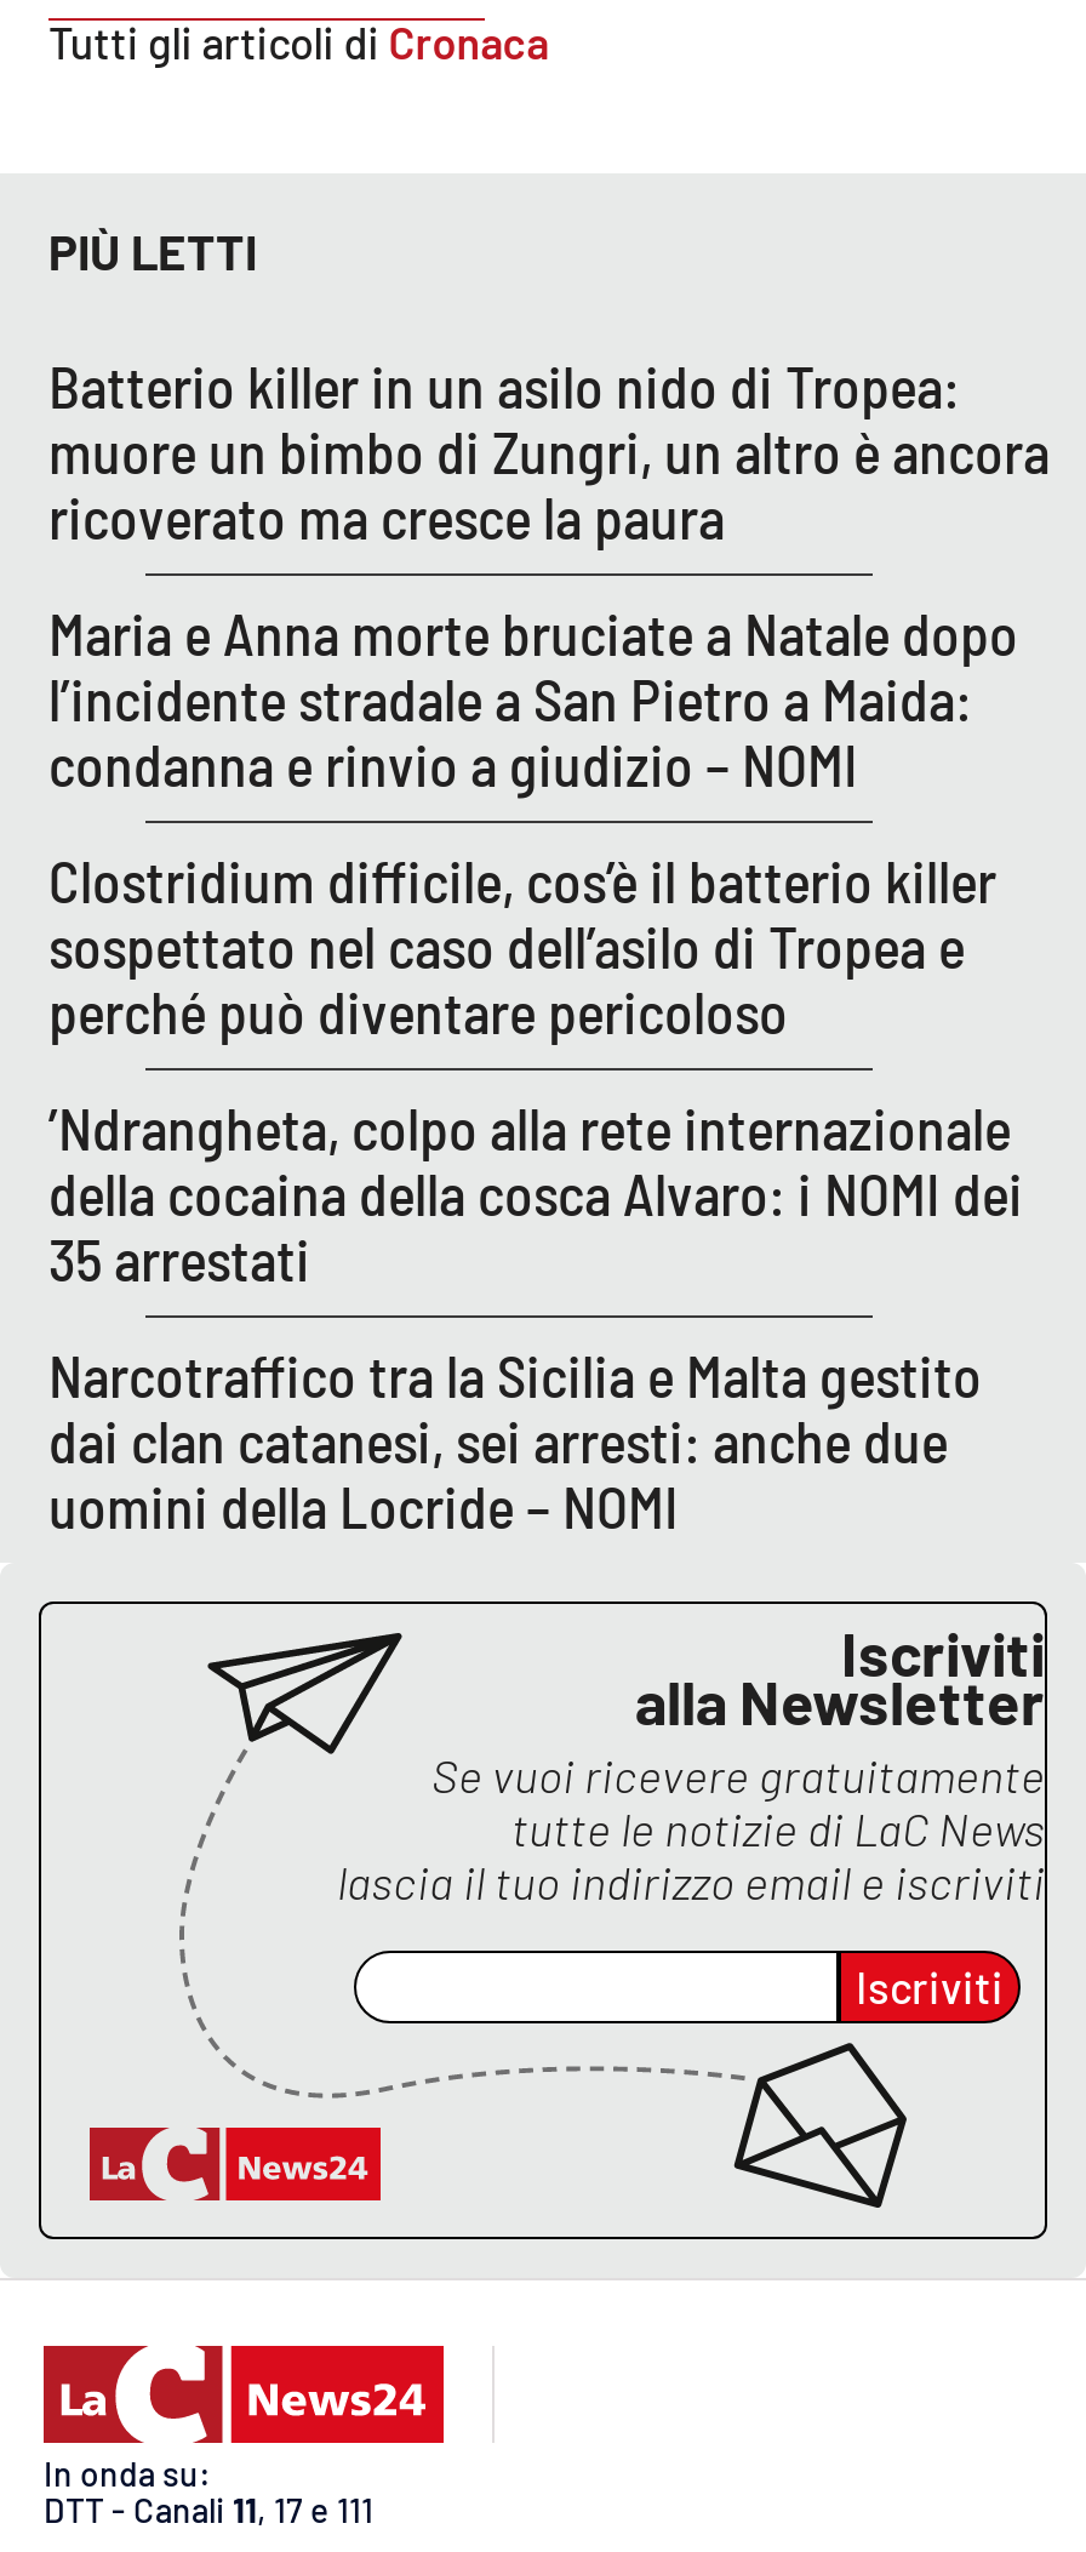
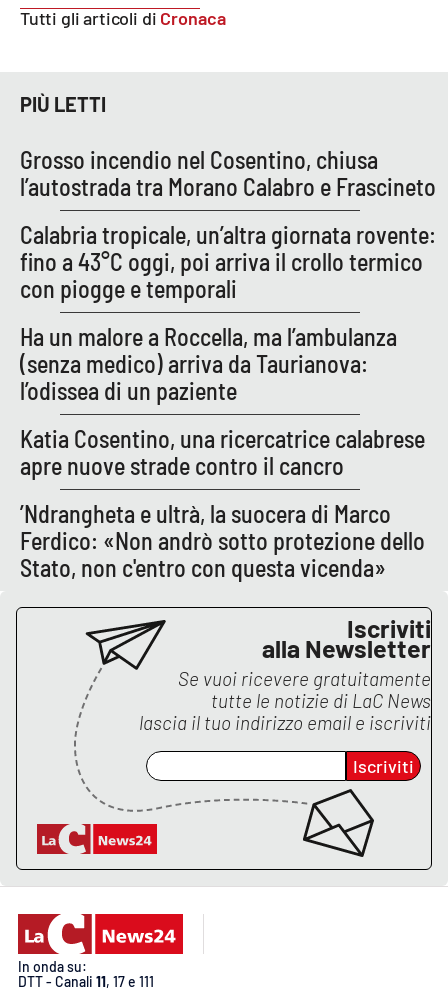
[48,351,1050,552] Batterio killer in un asilo nido di Tropea: | muore un bimbo di Zungri, un altro è ancora | ricoverato ma cresce la paura -> [20,145,436,201] Grosso incendio nel Cosentino, chiusa | l’autostrada tra Morano Calabro e Frascineto
[48,598,1018,799] Maria e Anna morte bruciate a Natale dopo | l’incidente stradale a San Pietro a Maida: | condanna e rinvio a giudizio – NOMI -> [20,220,436,303] Calabria tropicale, un’altra giornata rovente: | fino a 43°C oggi, poi arriva il crollo termico | con piogge e temporali
[48,845,996,1047] Clostridium difficile, cos’è il batterio killer | sospettato nel caso dell’asilo di Tropea e | perché può diventare pericoloso -> [20,322,397,405] Ha un malore a Roccella, ma l’ambulanza | (senza medico) arriva da Taurianova: | l’odissea di un paziente
[48,1093,1023,1294] ’Ndrangheta, colpo alla rete internazionale | della cocaina della cosca Alvaro: i NOMI dei | 35 arrestati -> [20,424,425,480] Katia Cosentino, una ricercatrice calabrese | apre nuove strade contro il cancro
[48,1340,982,1541] Narcotraffico tra la Sicilia e Malta gestito | dai clan catanesi, sei arresti: anche due | uomini della Locride – NOMI -> [20,499,425,582] ’Ndrangheta e ultrà, la suocera di Marco | Ferdico: «Non andrò sotto protezione dello | Stato, non c'entro con questa vicenda»

